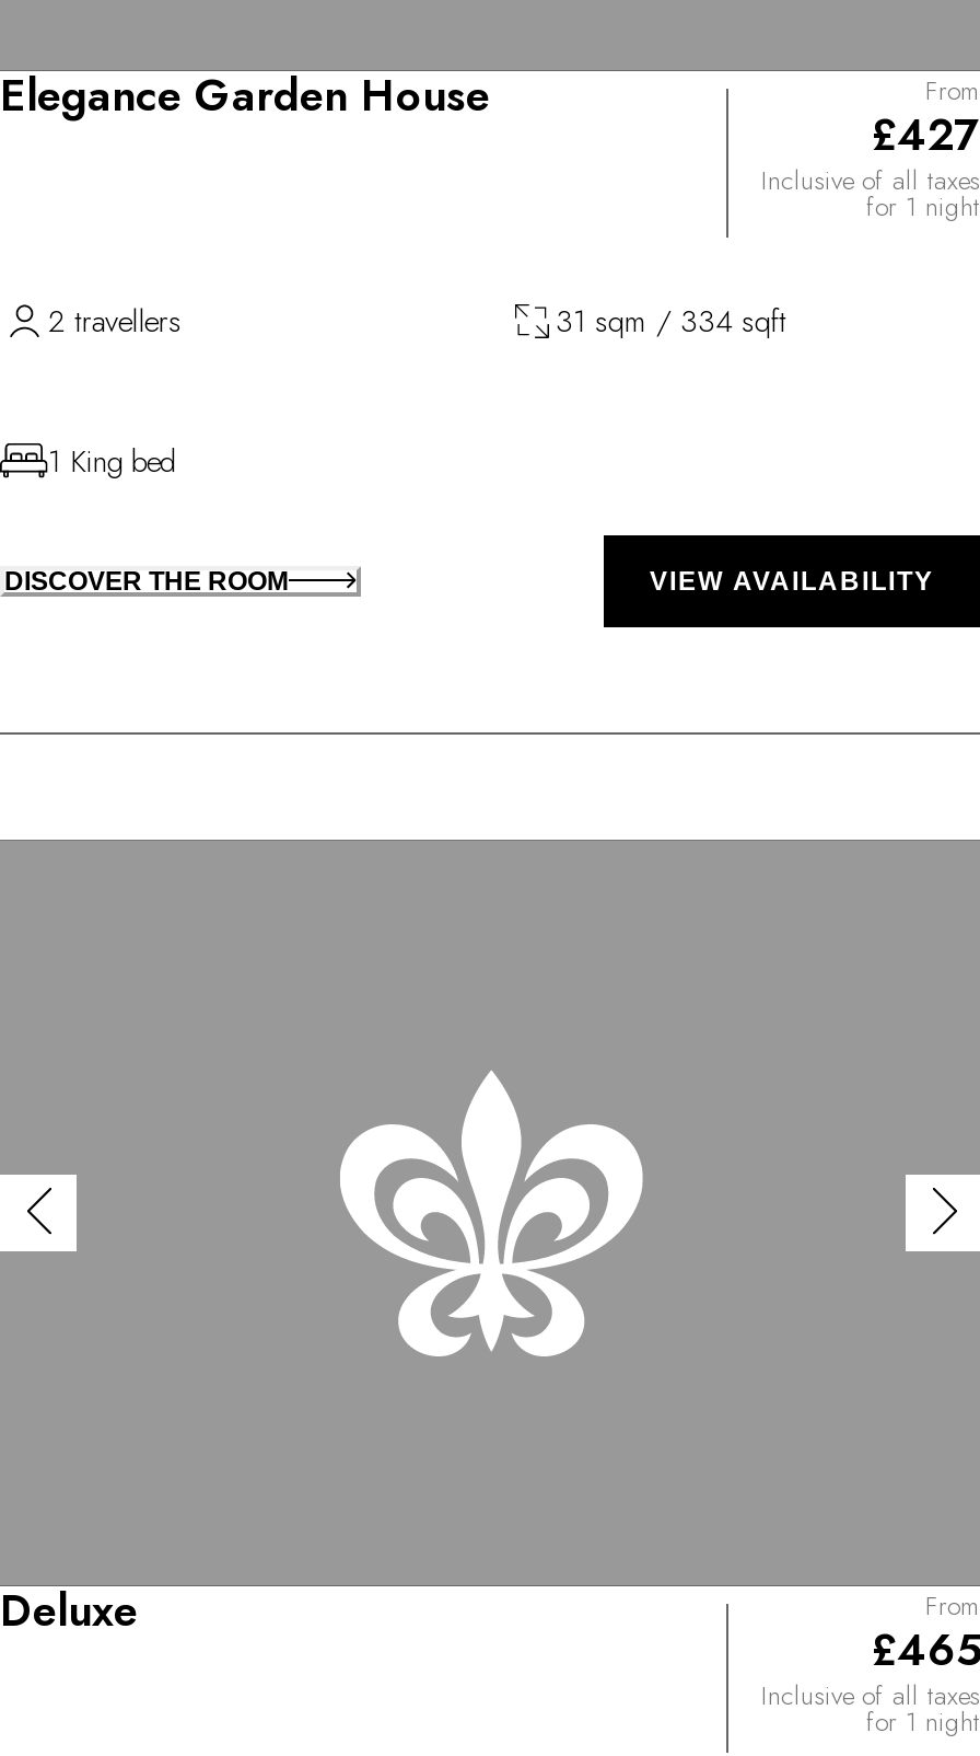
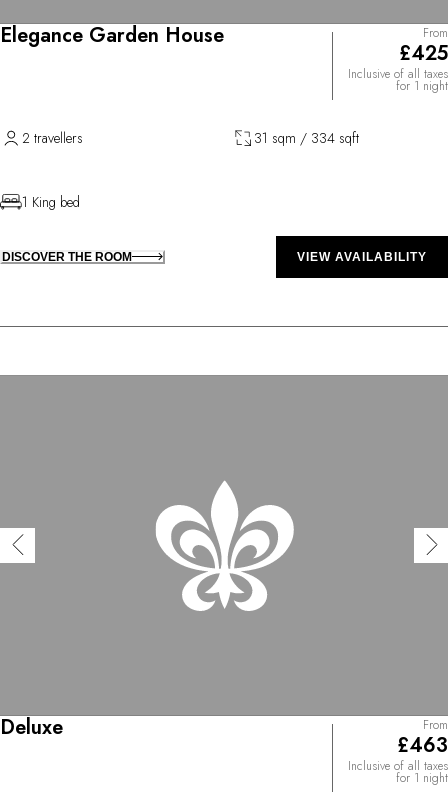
[871,104,980,167] £427 -> [399,39,448,68] £425
[871,1618,980,1682] £465 -> [397,731,448,760] £463

